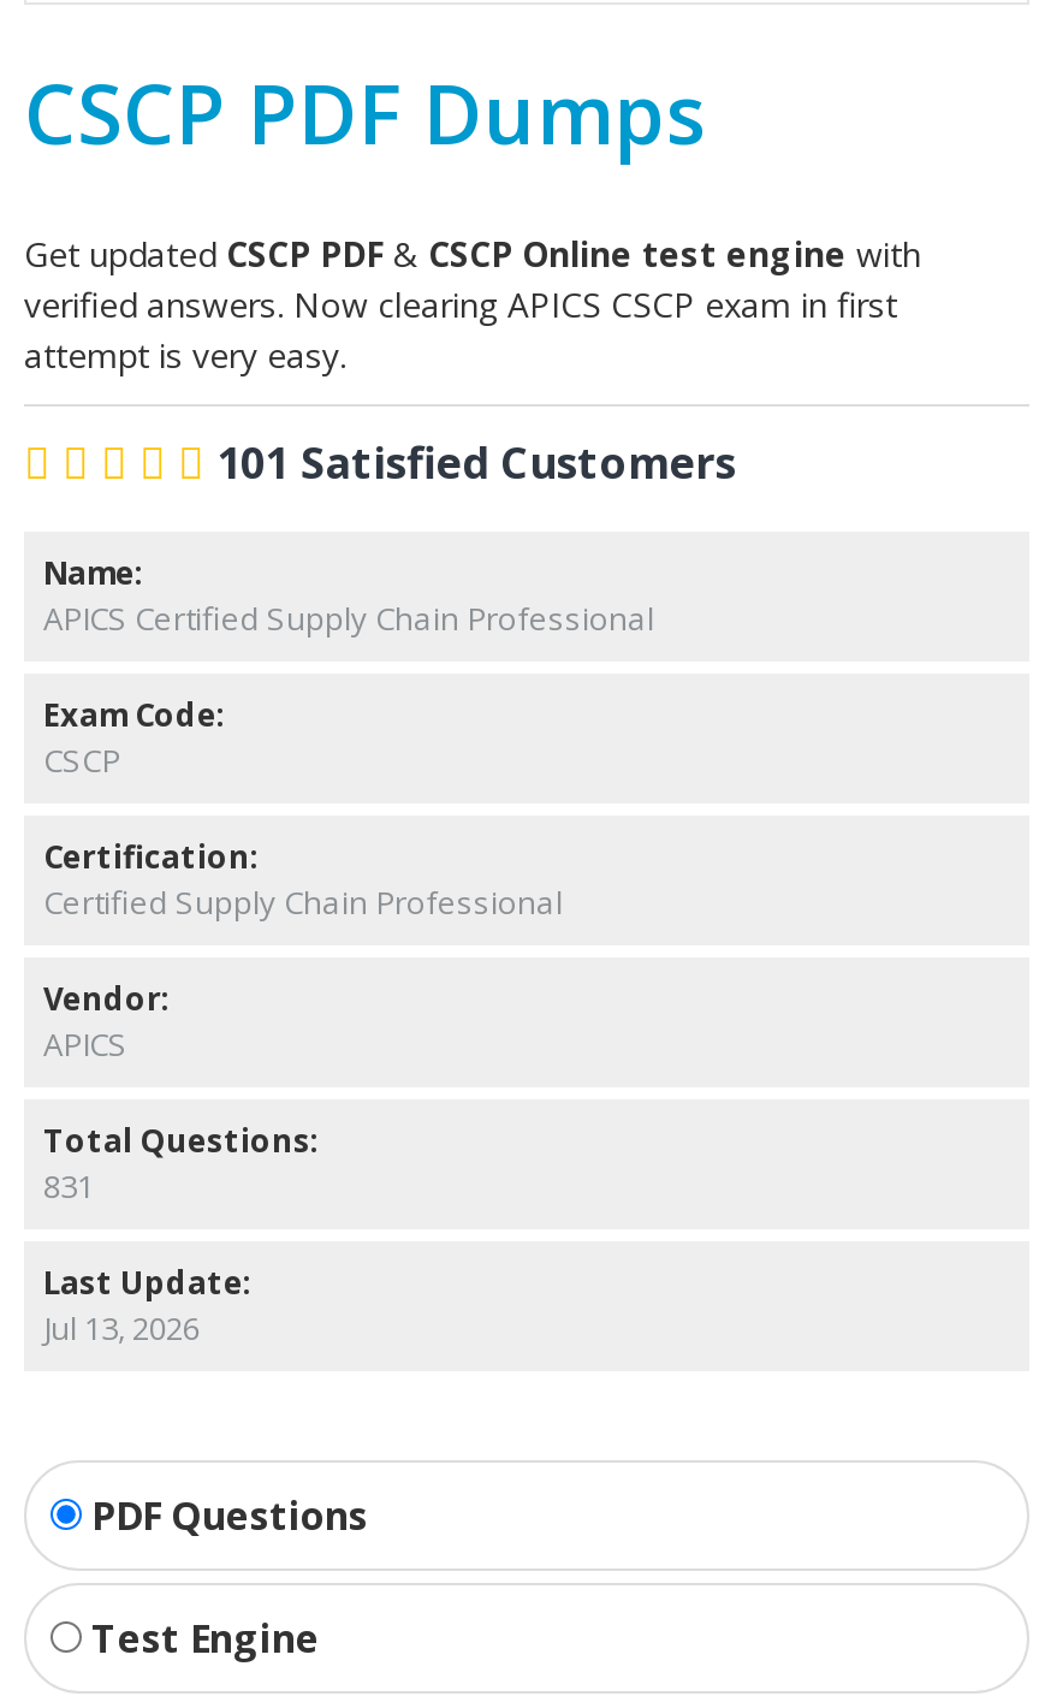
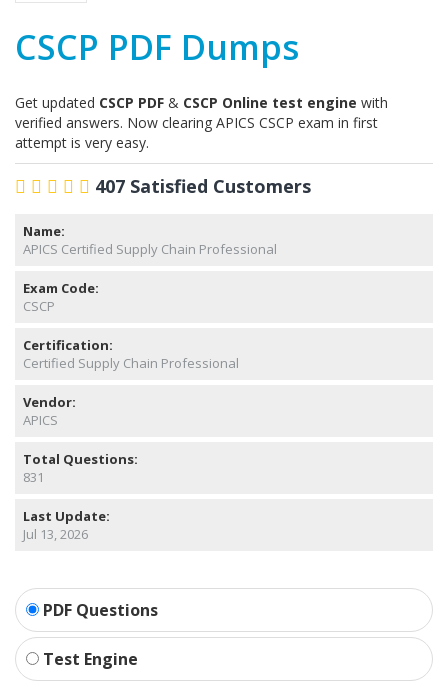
[216,433,736,491] 101 Satisfied Customers -> [95,174,311,198] 407 Satisfied Customers

